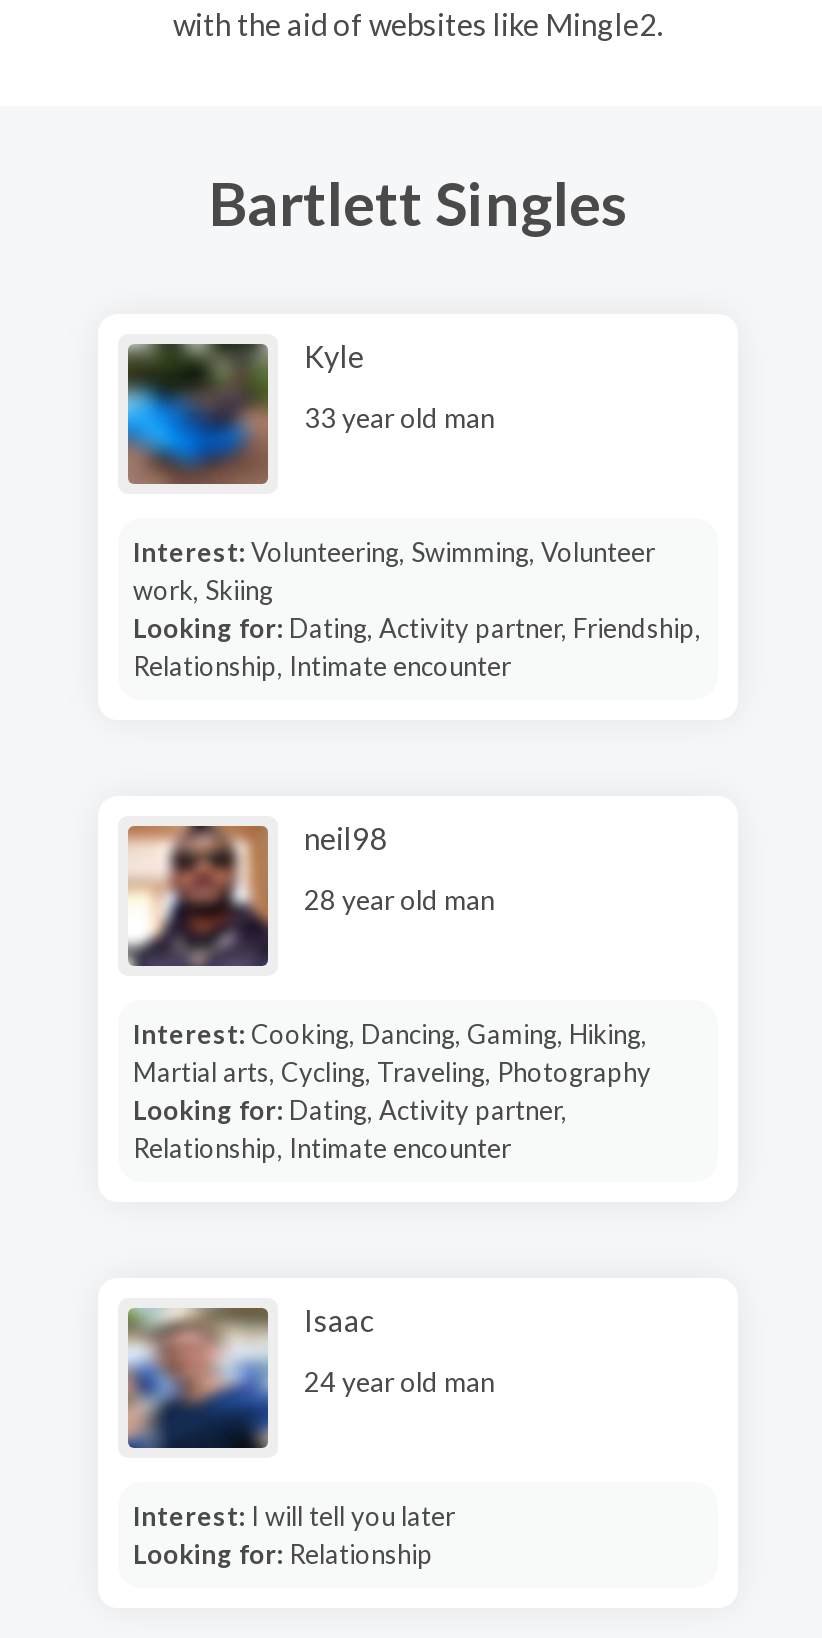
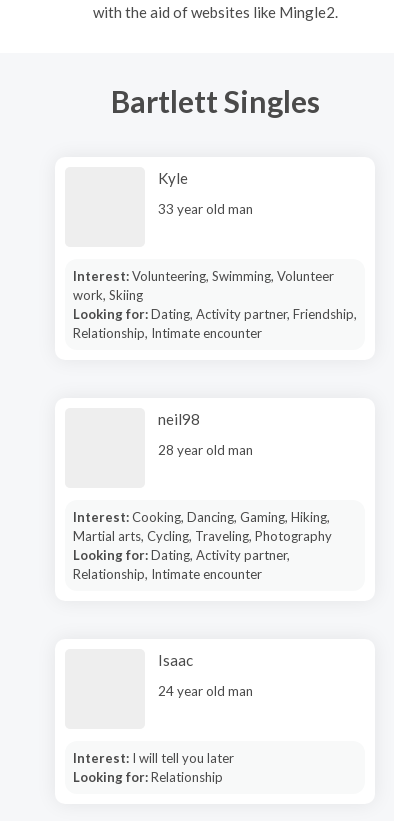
[126,342,270,486] [image] -> none
[126,824,270,968] [image] -> none
[126,1306,270,1450] [image] -> none

